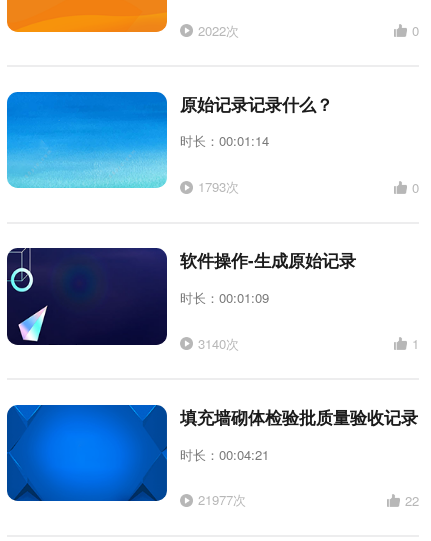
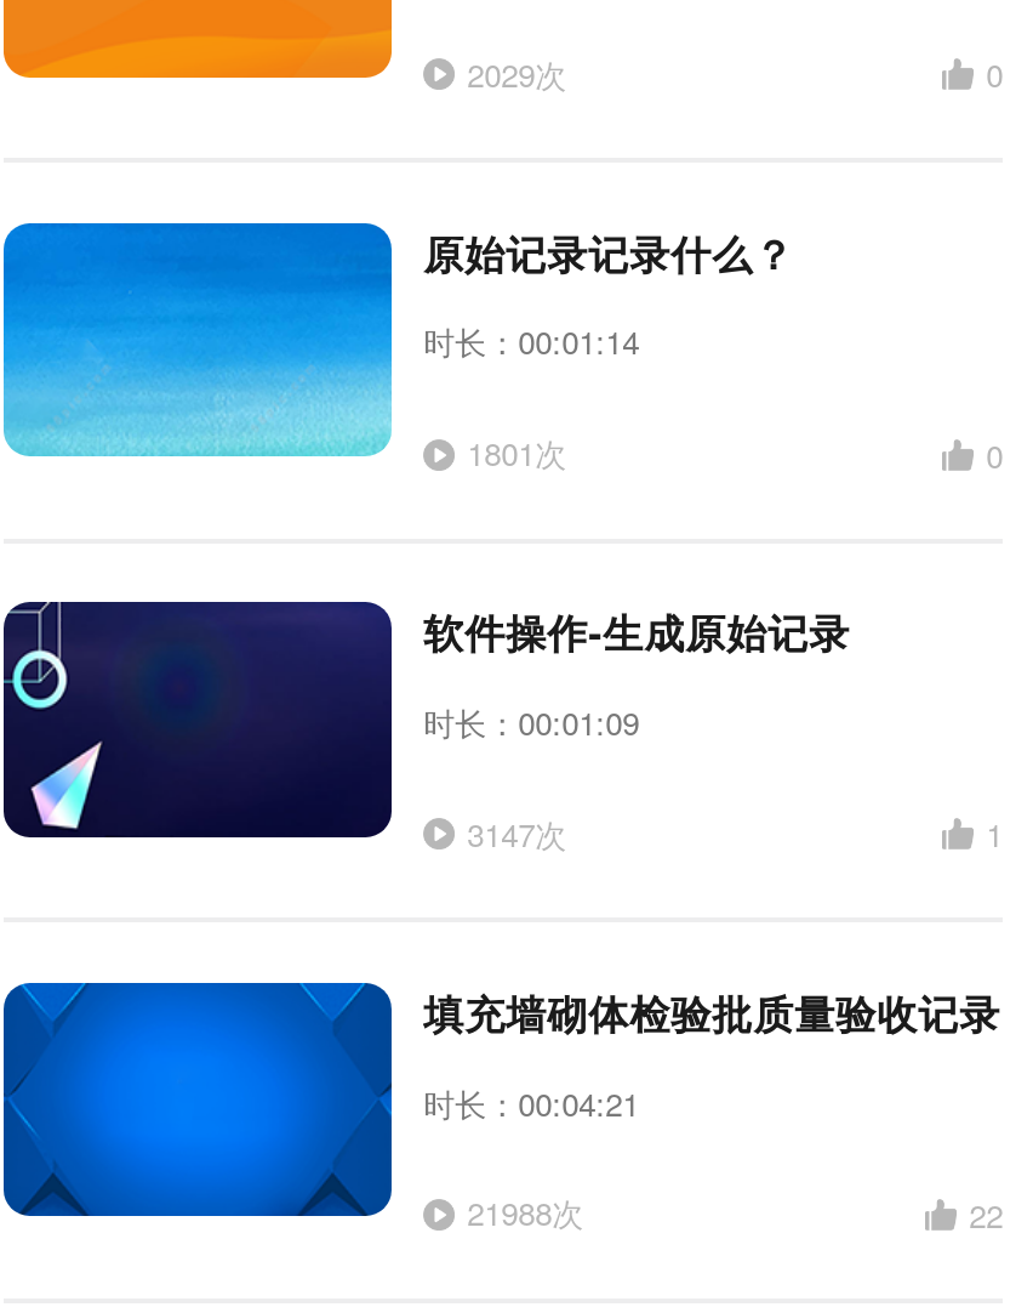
[198,21,239,40] 2022次 -> [467,50,566,96] 2029次
[198,177,239,196] 1793次 -> [467,430,566,476] 1801次
[198,334,239,353] 3140次 -> [467,810,566,856] 3147次
[198,490,246,509] 21977次 -> [467,1190,583,1236] 21988次

